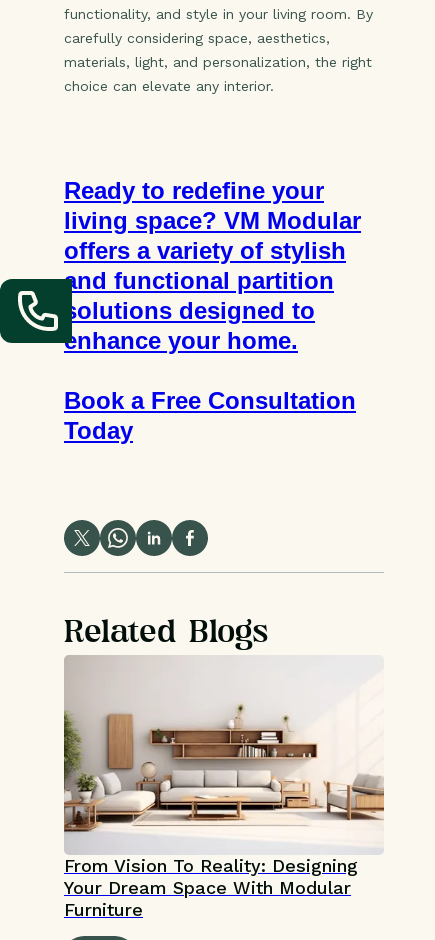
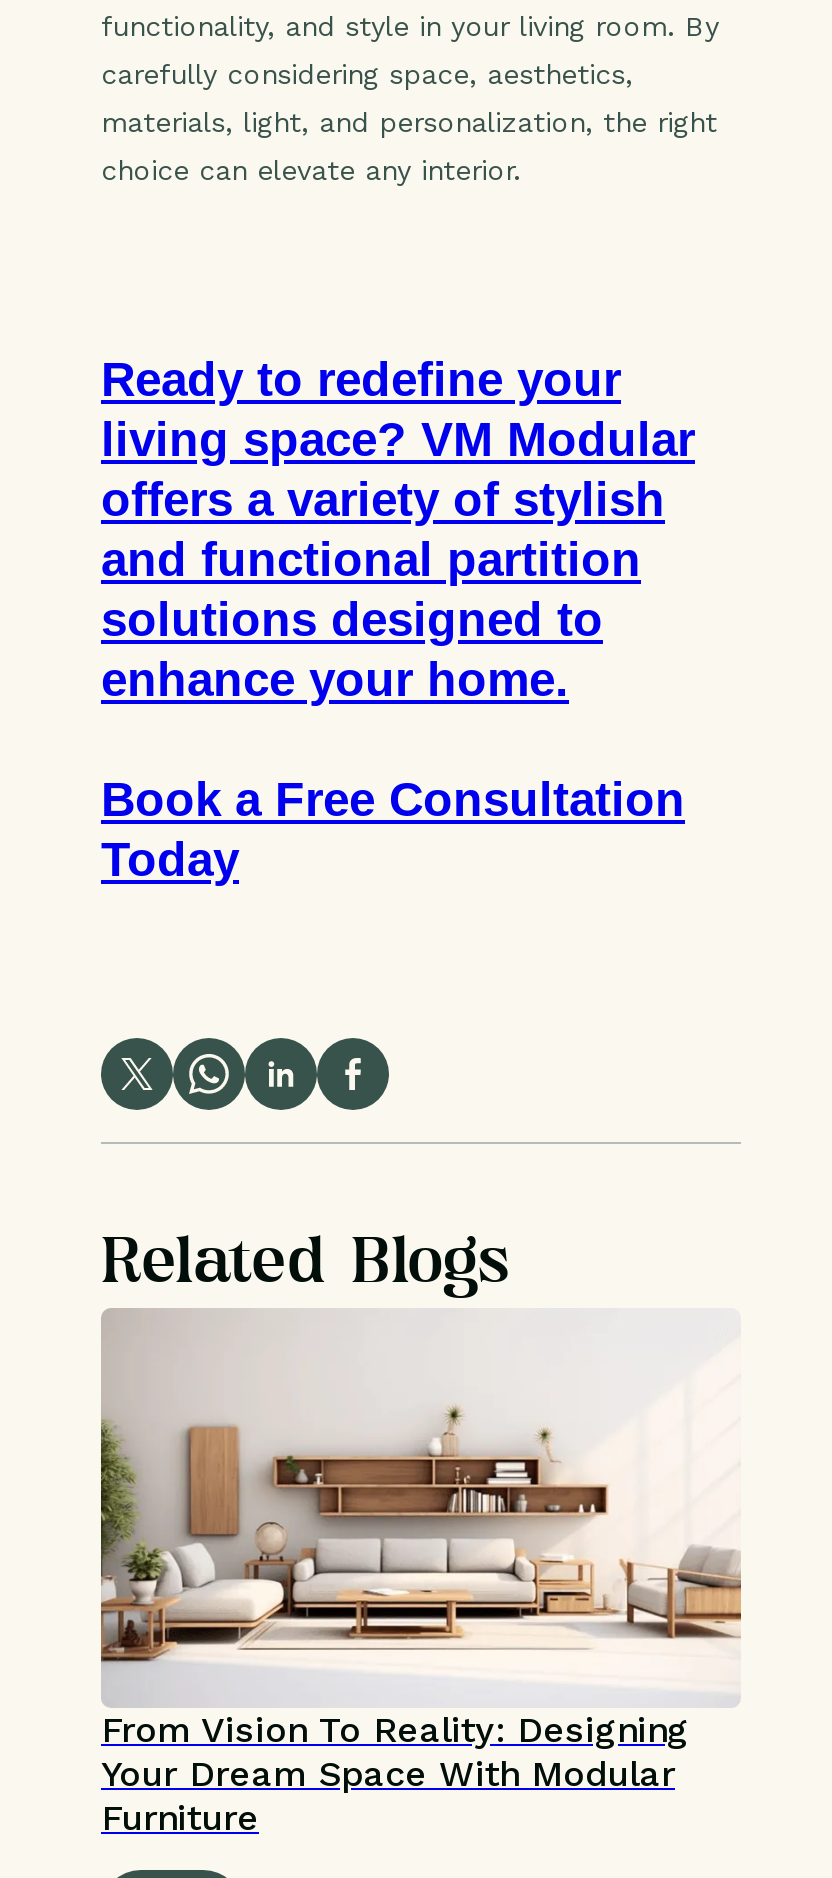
[3,278,61,344] [image] -> none

